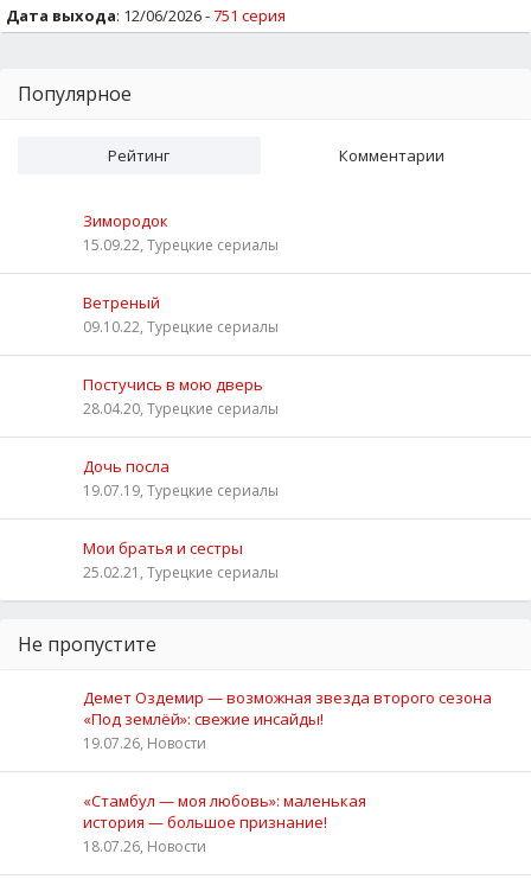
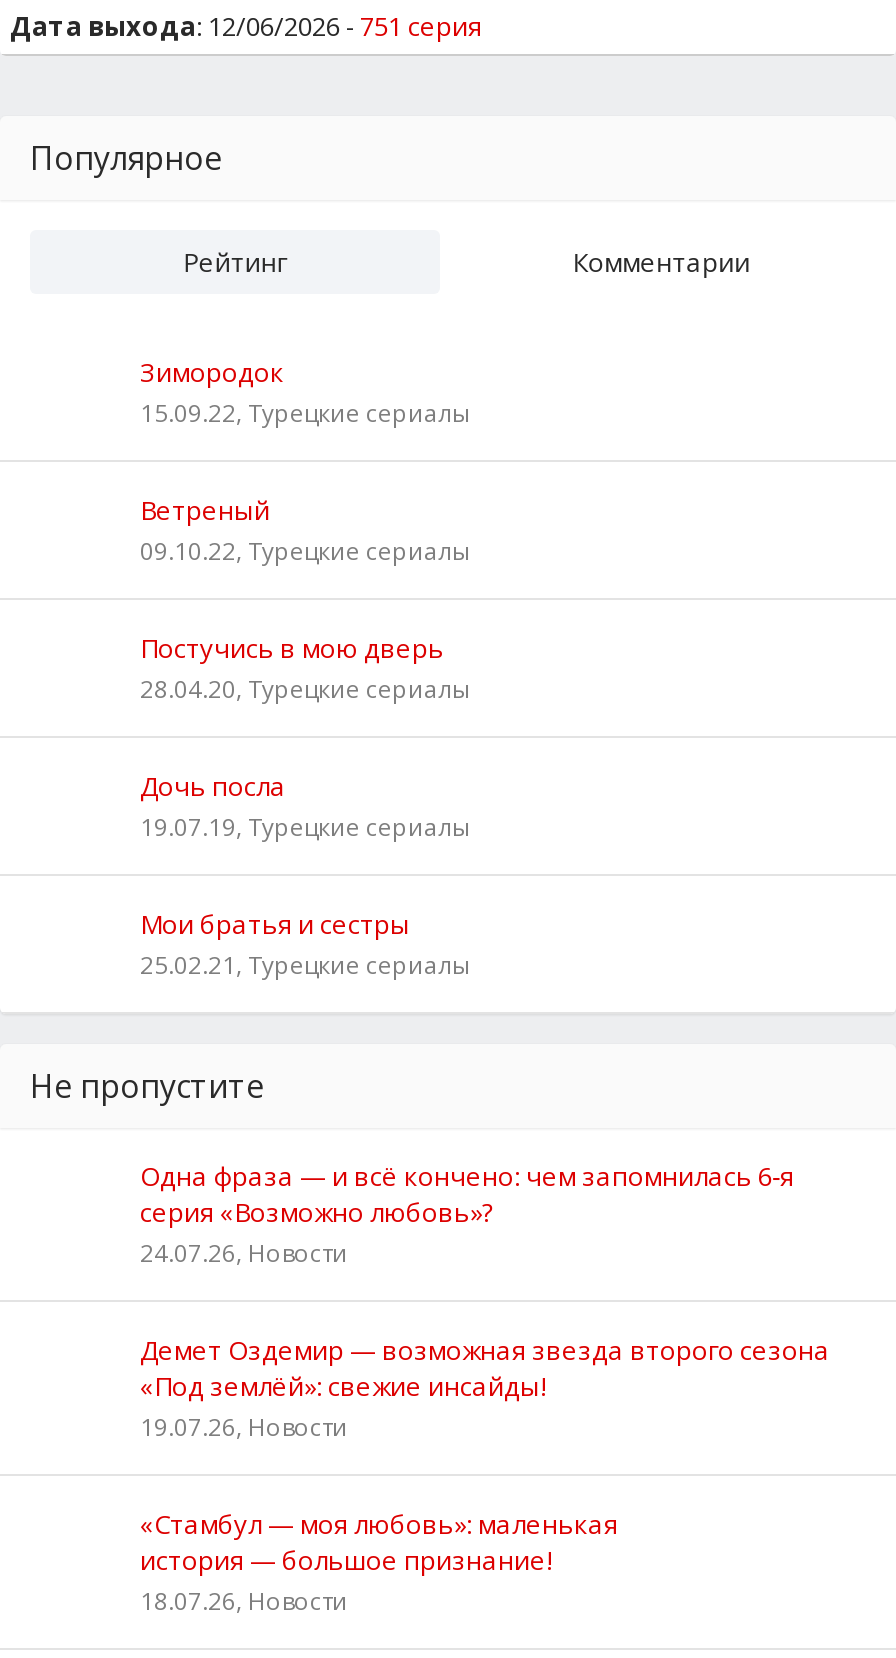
none -> [140,1158,794,1270] Одна фраза — и всё кончено: чем запомнилась 6‑я | серия «Возможно любовь»? | 24.07.26, Новости

